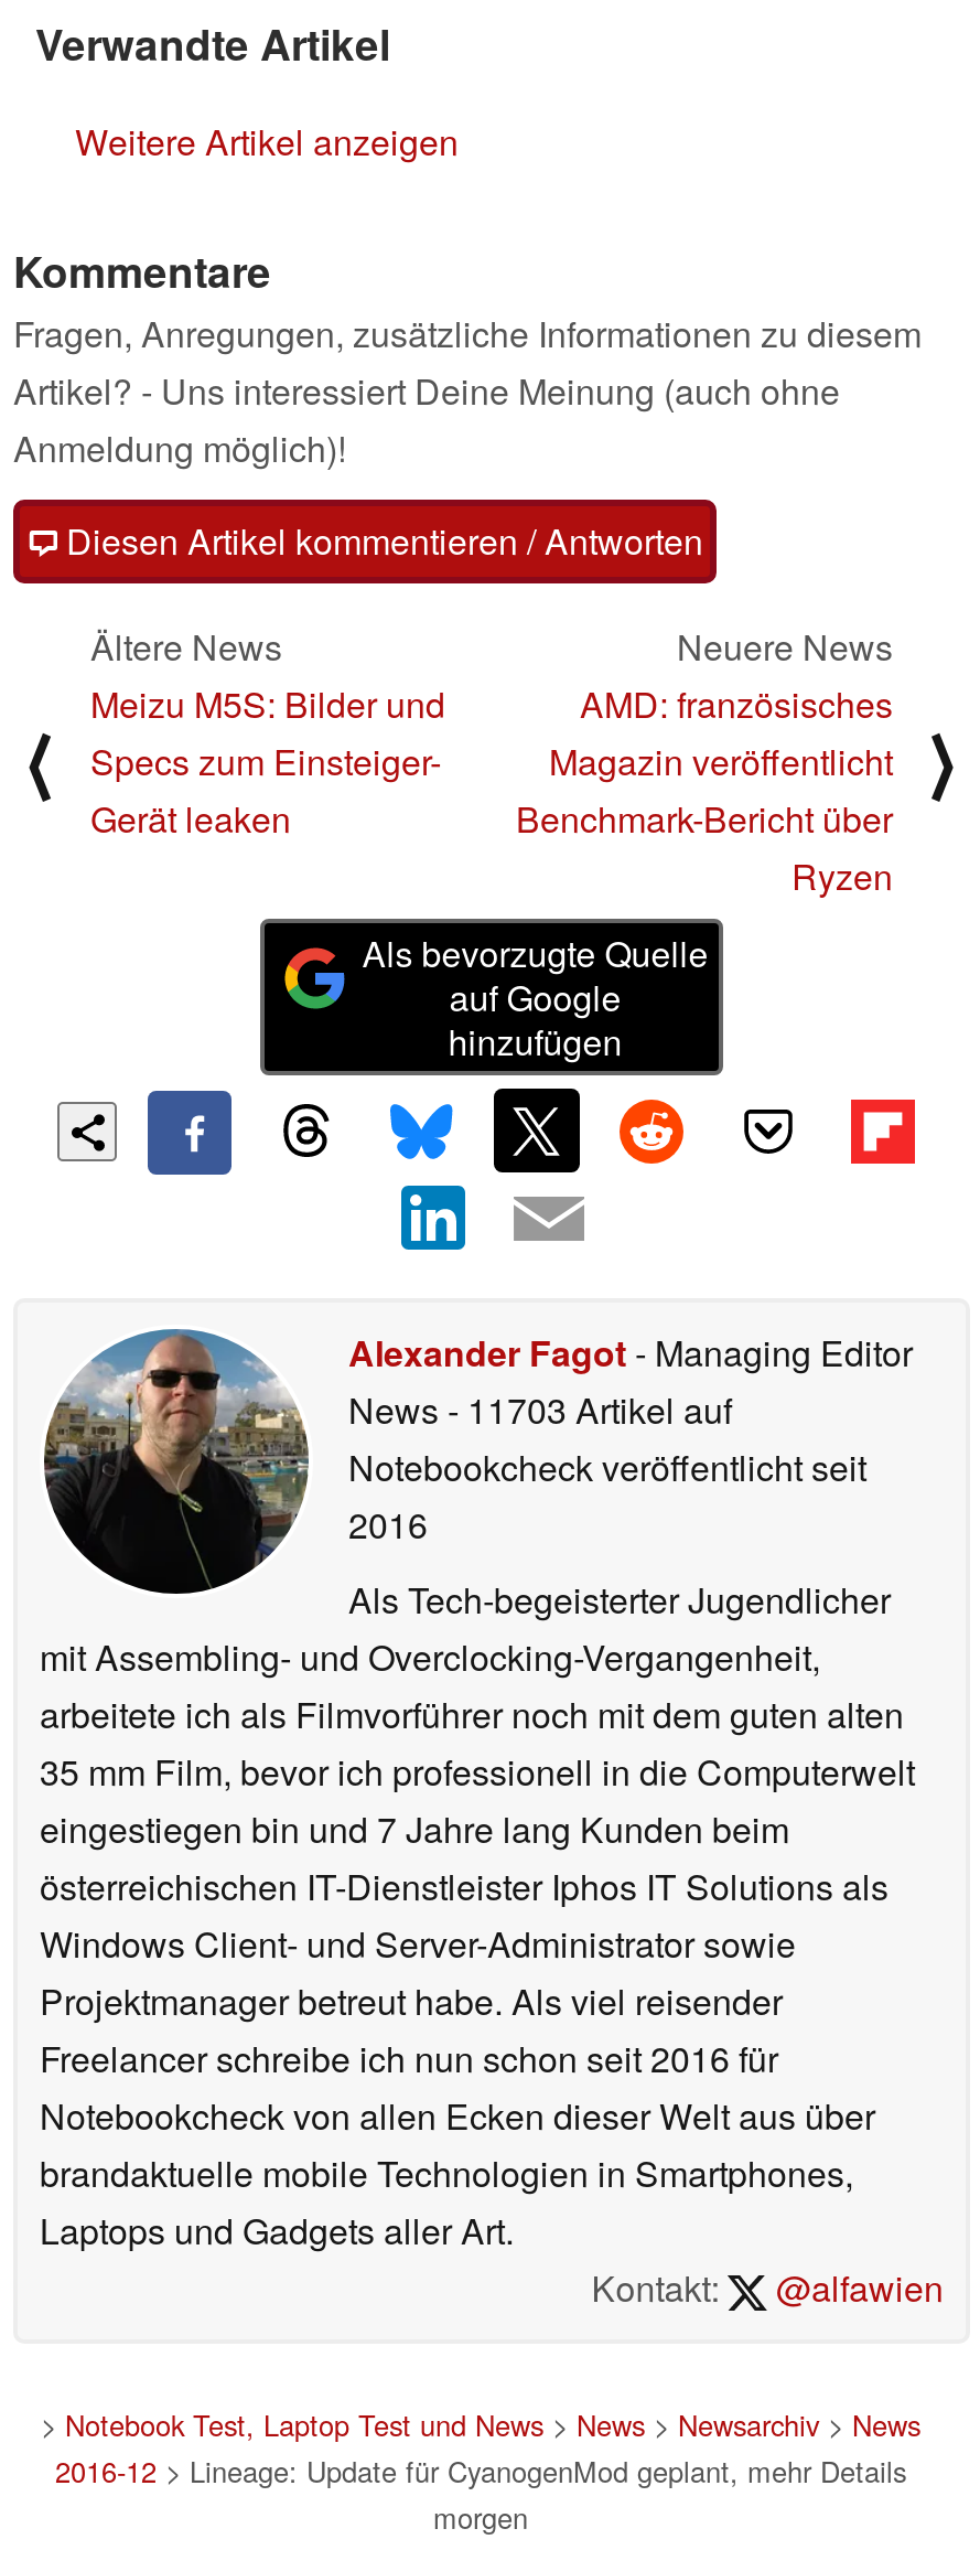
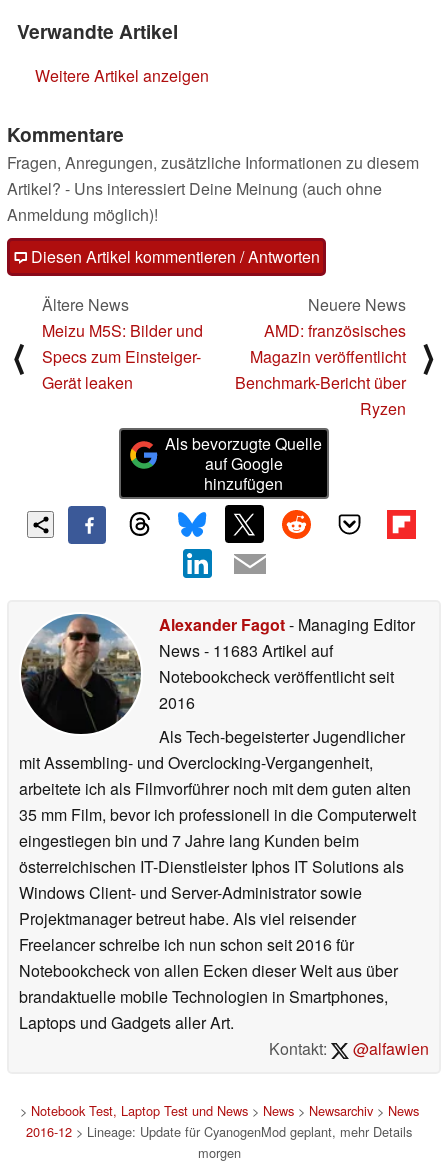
[348,1384,732,1435] News - 11703 Artikel auf -> [159,639,333,662] News - 11683 Artikel auf

